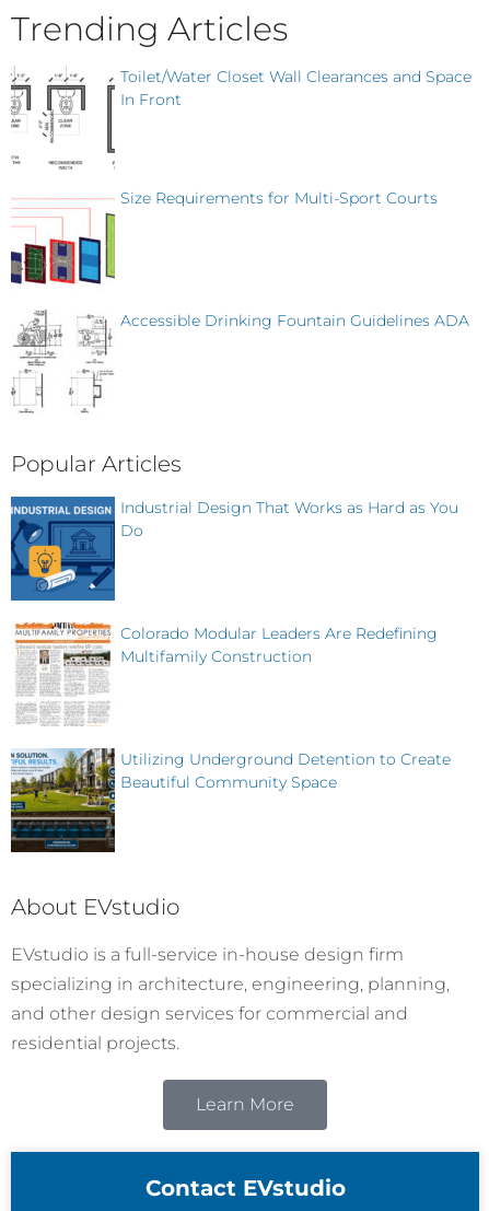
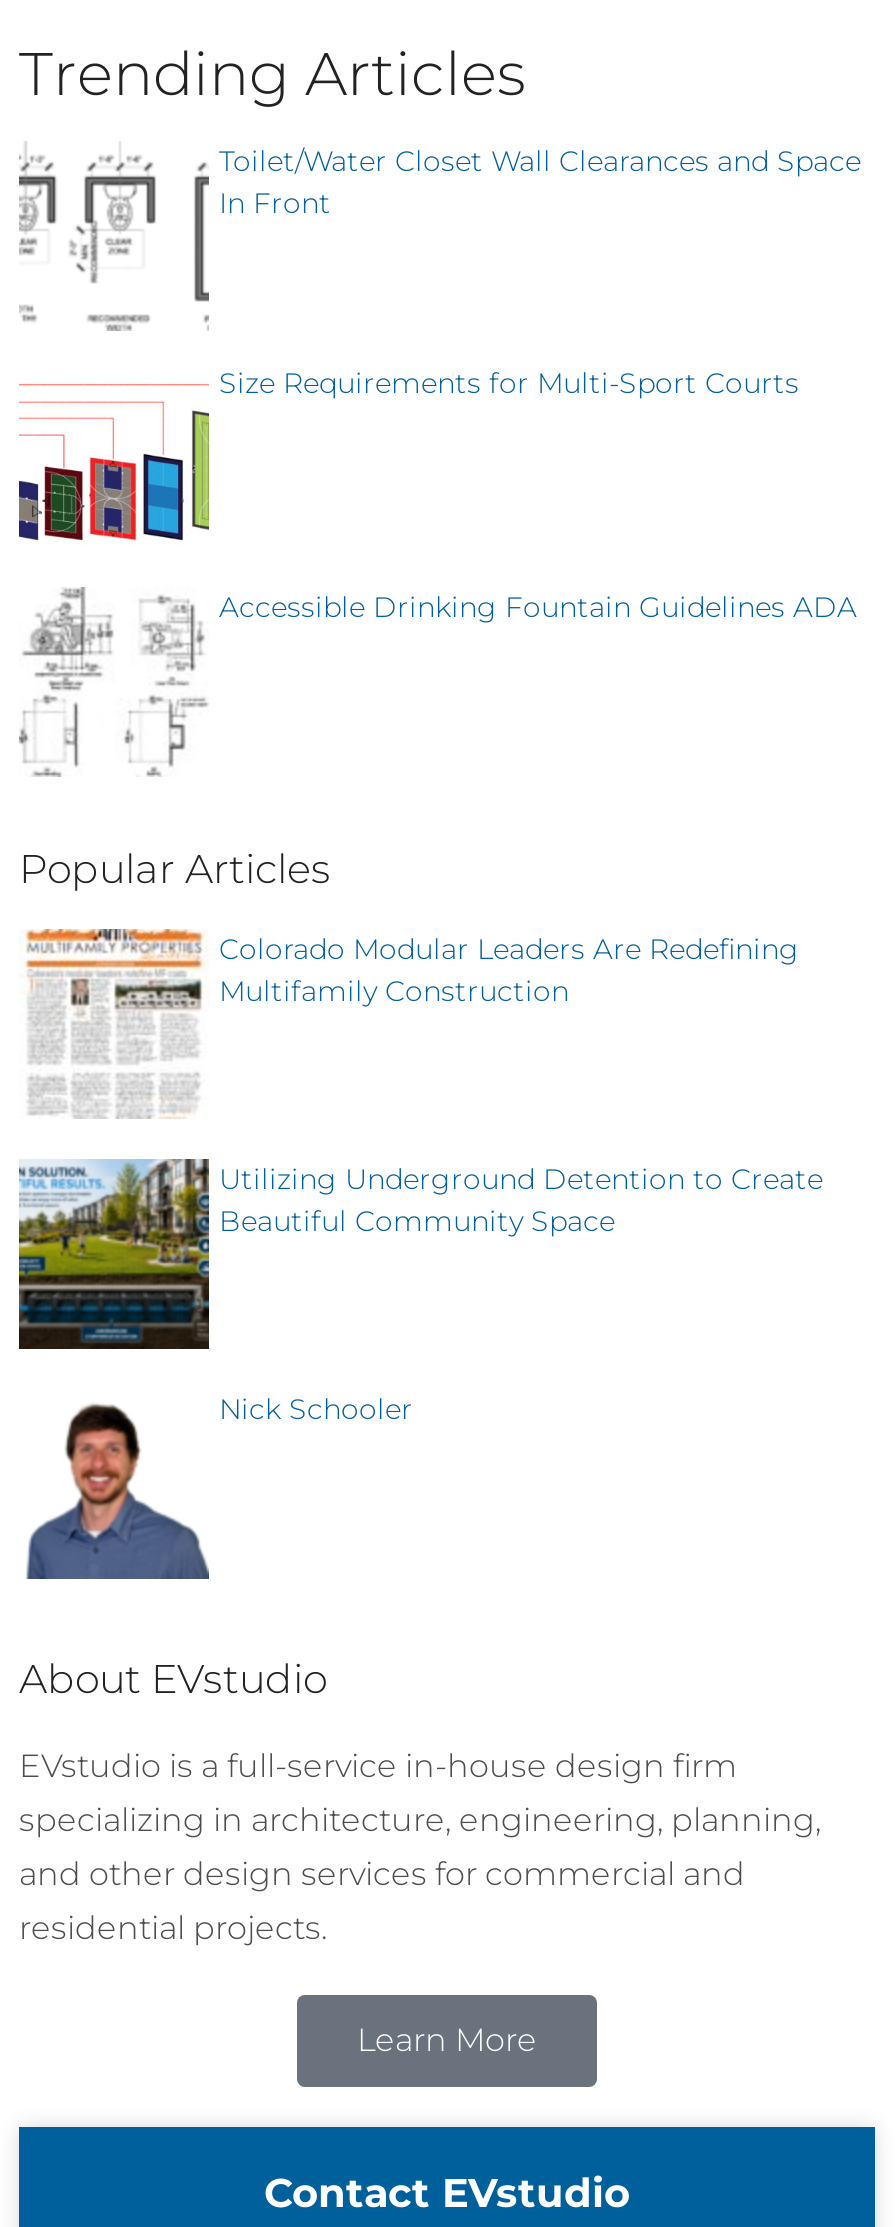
[10,496,458,602] [image] | Industrial Design That Works as Hard as You | Do -> none
moved [10,620,451,792] -> [17,925,823,1239]: [image] | Colorado Modular Leaders Are Redefining | Multifamily Construction | Utilizing Underground Detention to Create | Beautiful Community Space
moved [9,746,117,851] -> [15,1155,213,1347]: [image]
none -> [25,1391,413,1581] [image] | Nick Schooler

